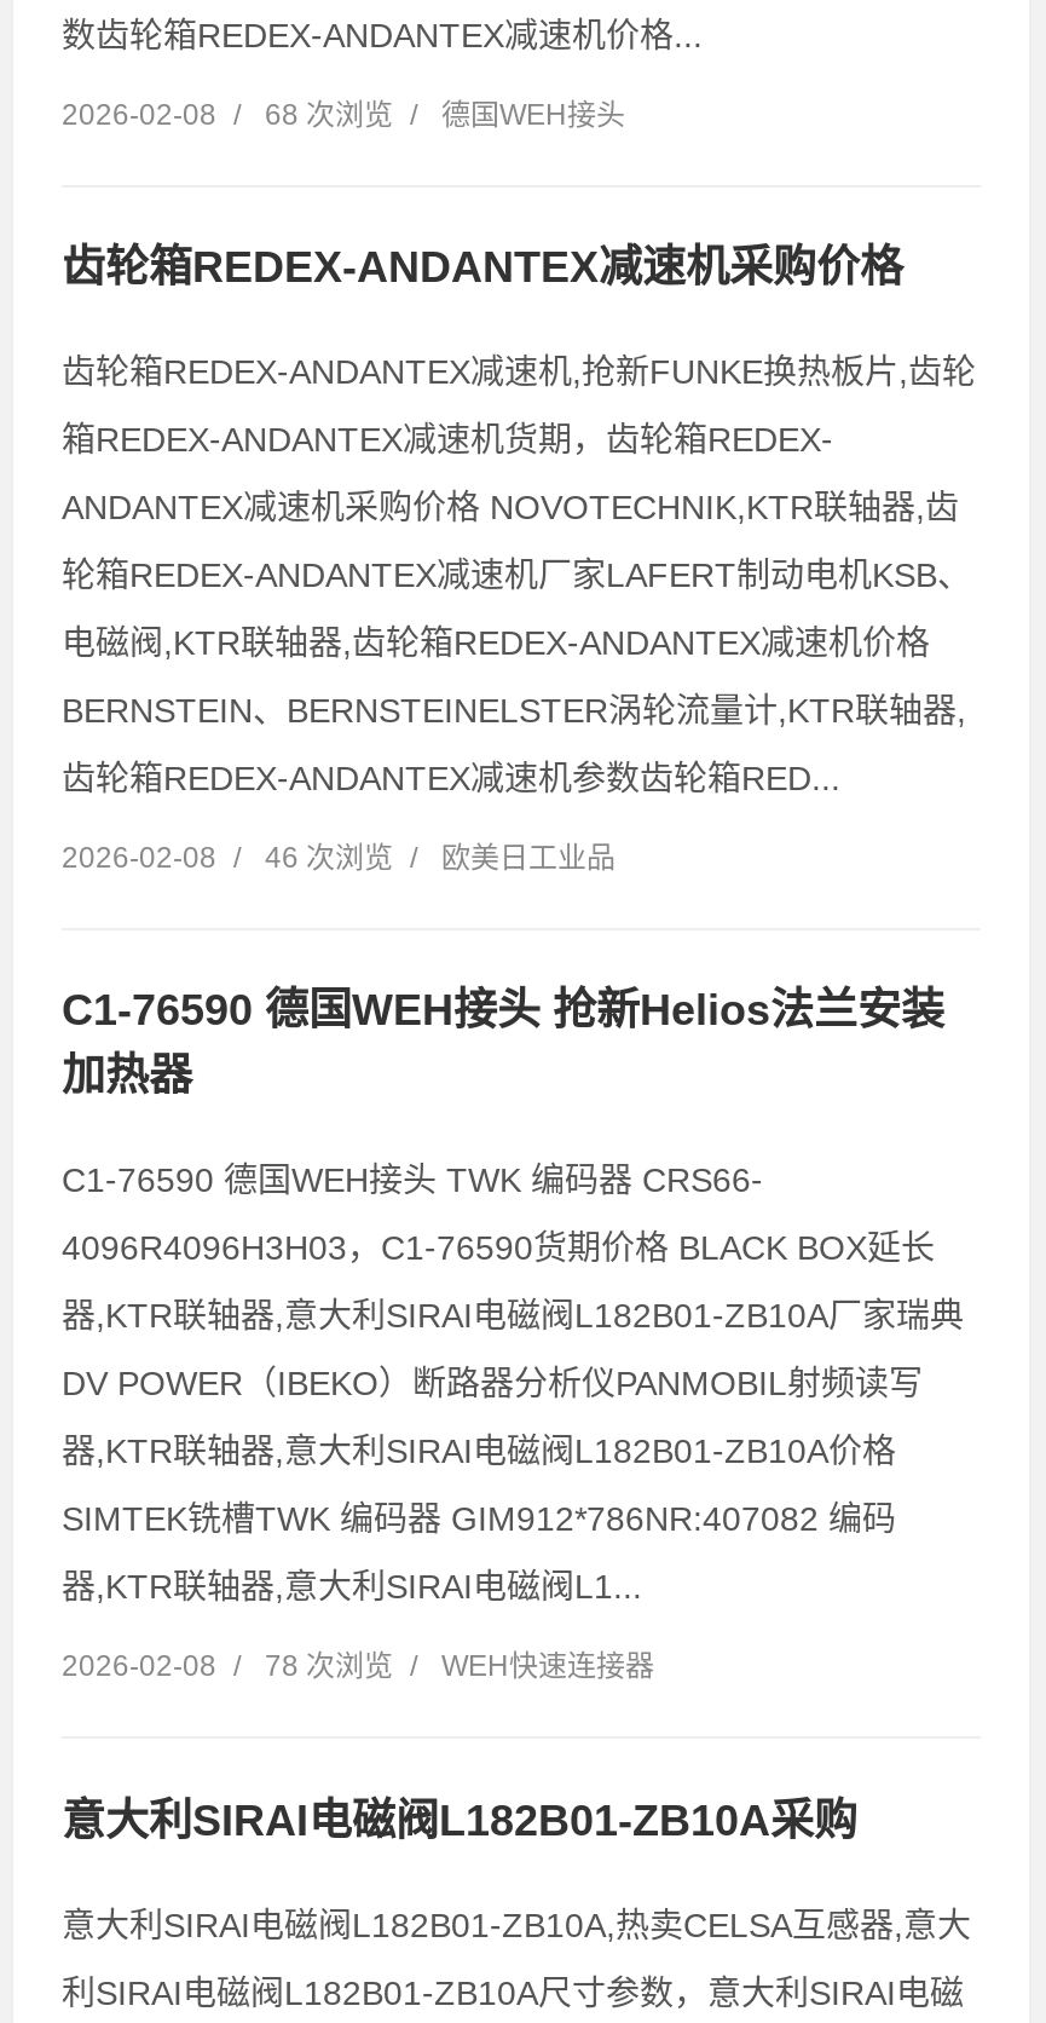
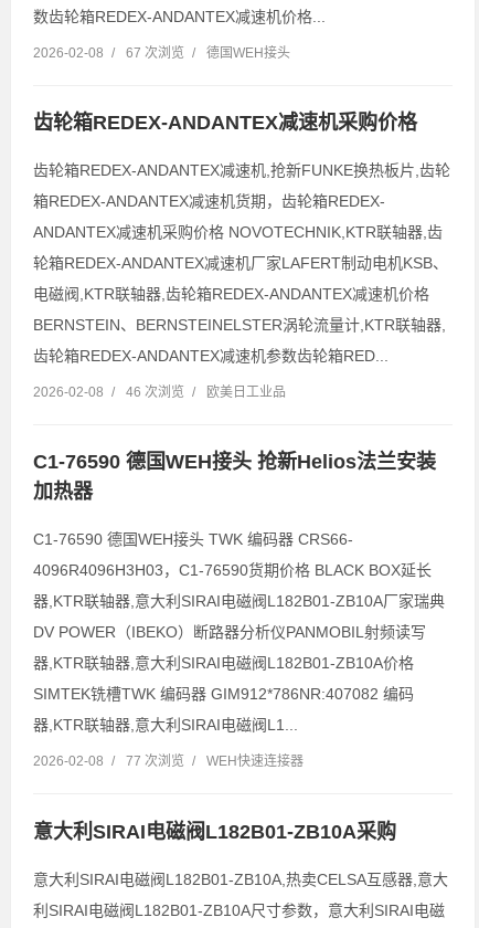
[62,97,625,131] 2026-02-08 / 68 次浏览 / 德国WEH接头 -> [33,45,290,60] 2026-02-08 / 67 次浏览 / 德国WEH接头
[62,1650,654,1683] 2026-02-08 / 78 次浏览 / WEH快速连接器 -> [33,754,304,769] 2026-02-08 / 77 次浏览 / WEH快速连接器

